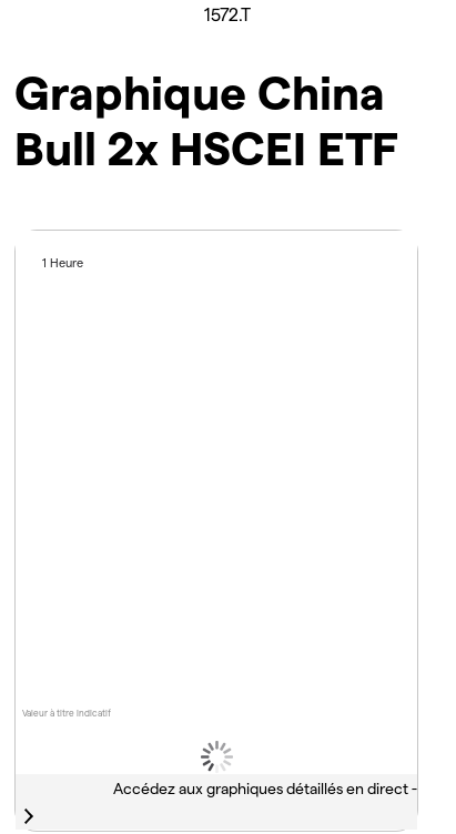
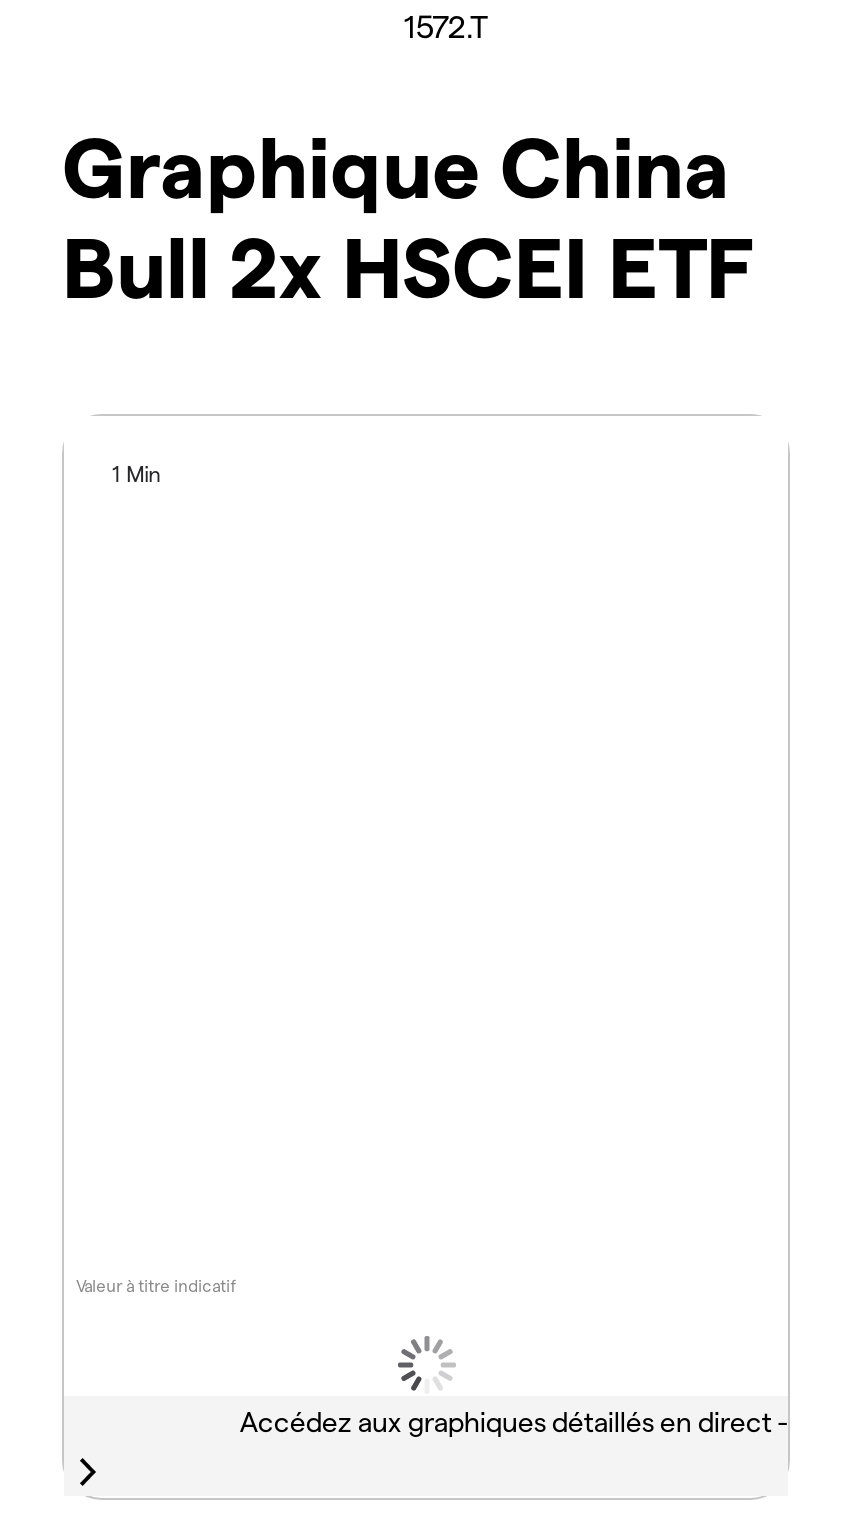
[42,256,83,270] 1 Heure -> [112,461,160,487] 1 Min

